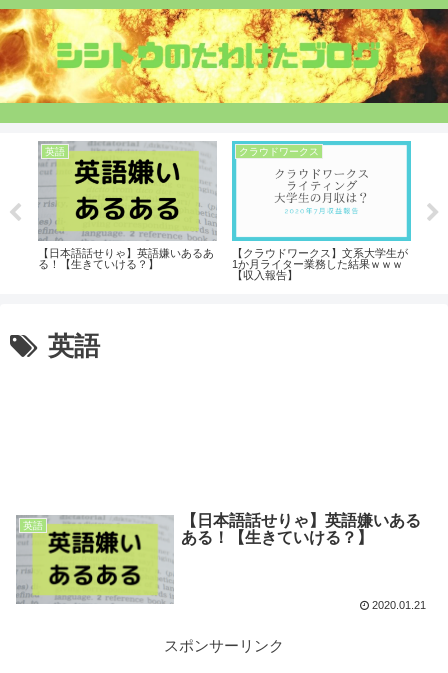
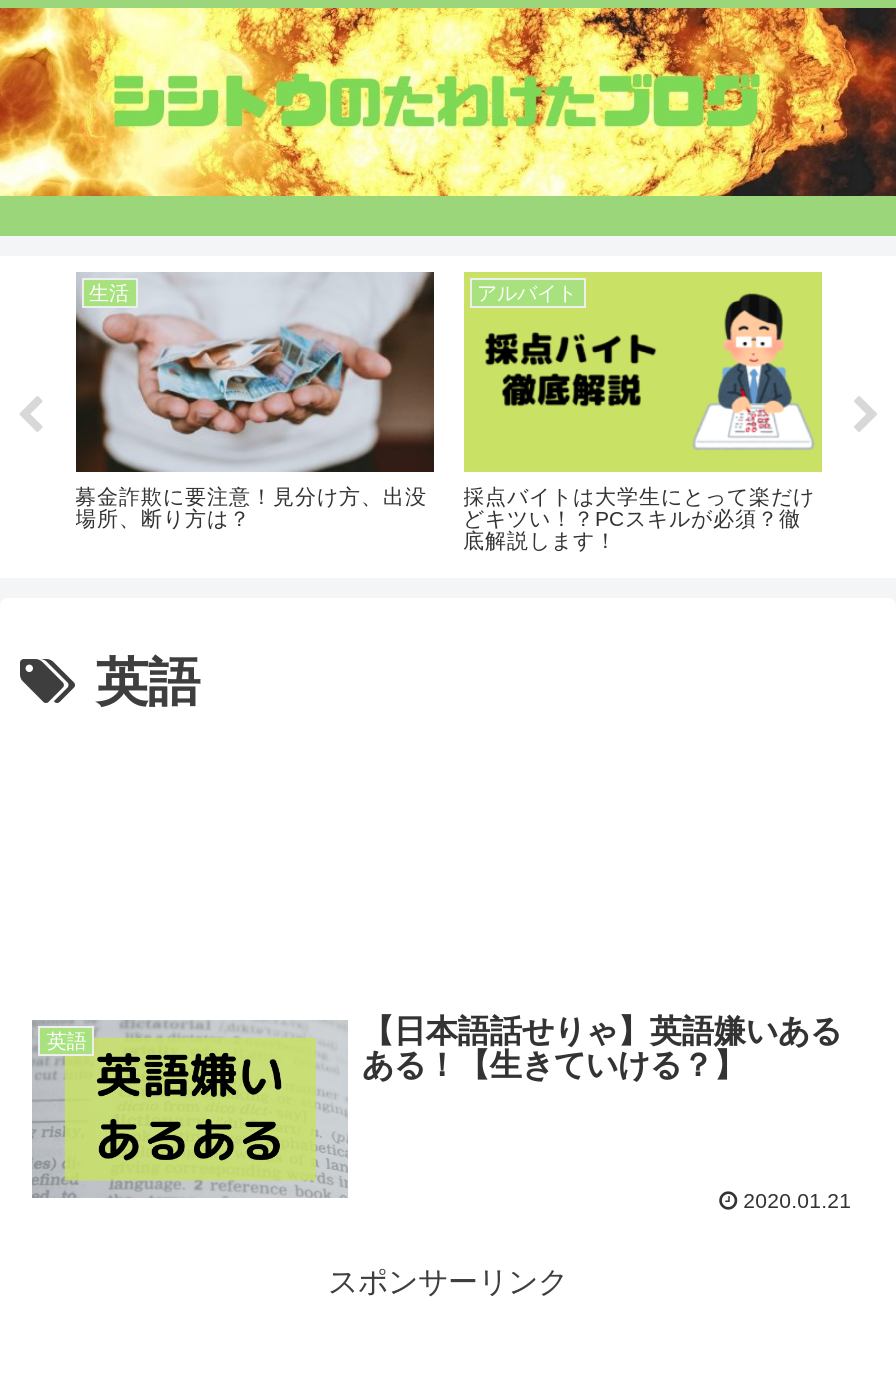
[38,142,217,240] [image] | 英語 -> [74,272,436,470] [image] | 生活
[231,140,412,240] [image] | クラウドワークス -> [462,270,824,470] [image] | アルバイト
[37,247,213,270] 【日本語話せりゃ】英語嫌いあるあ | る！【生きていける？】 -> [75,485,427,531] 募金詐欺に要注意！見分け方、出没 | 場所、断り方は？
[231,247,407,281] 【クラウドワークス】文系大学生が | 1か月ライター業務した結果ｗｗｗ | 【収入報告】 -> [463,485,815,553] 採点バイトは大学生にとって楽だけ | どキツい！？PCスキルが必須？徹 | 底解説します！

